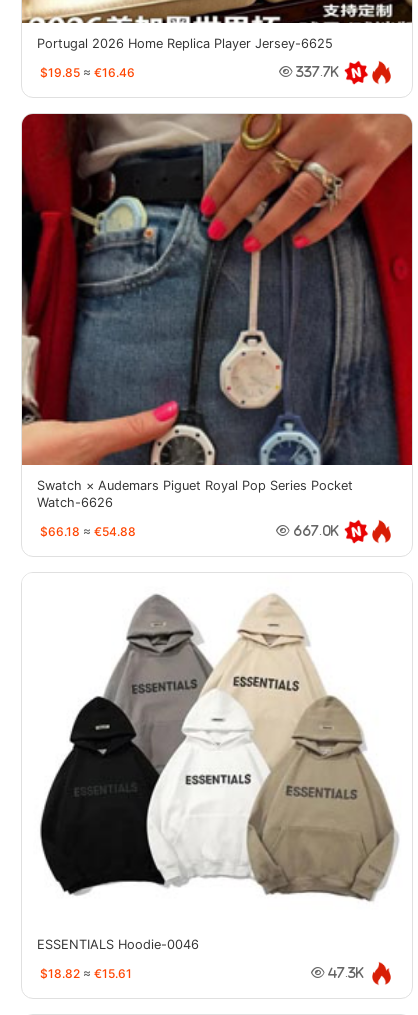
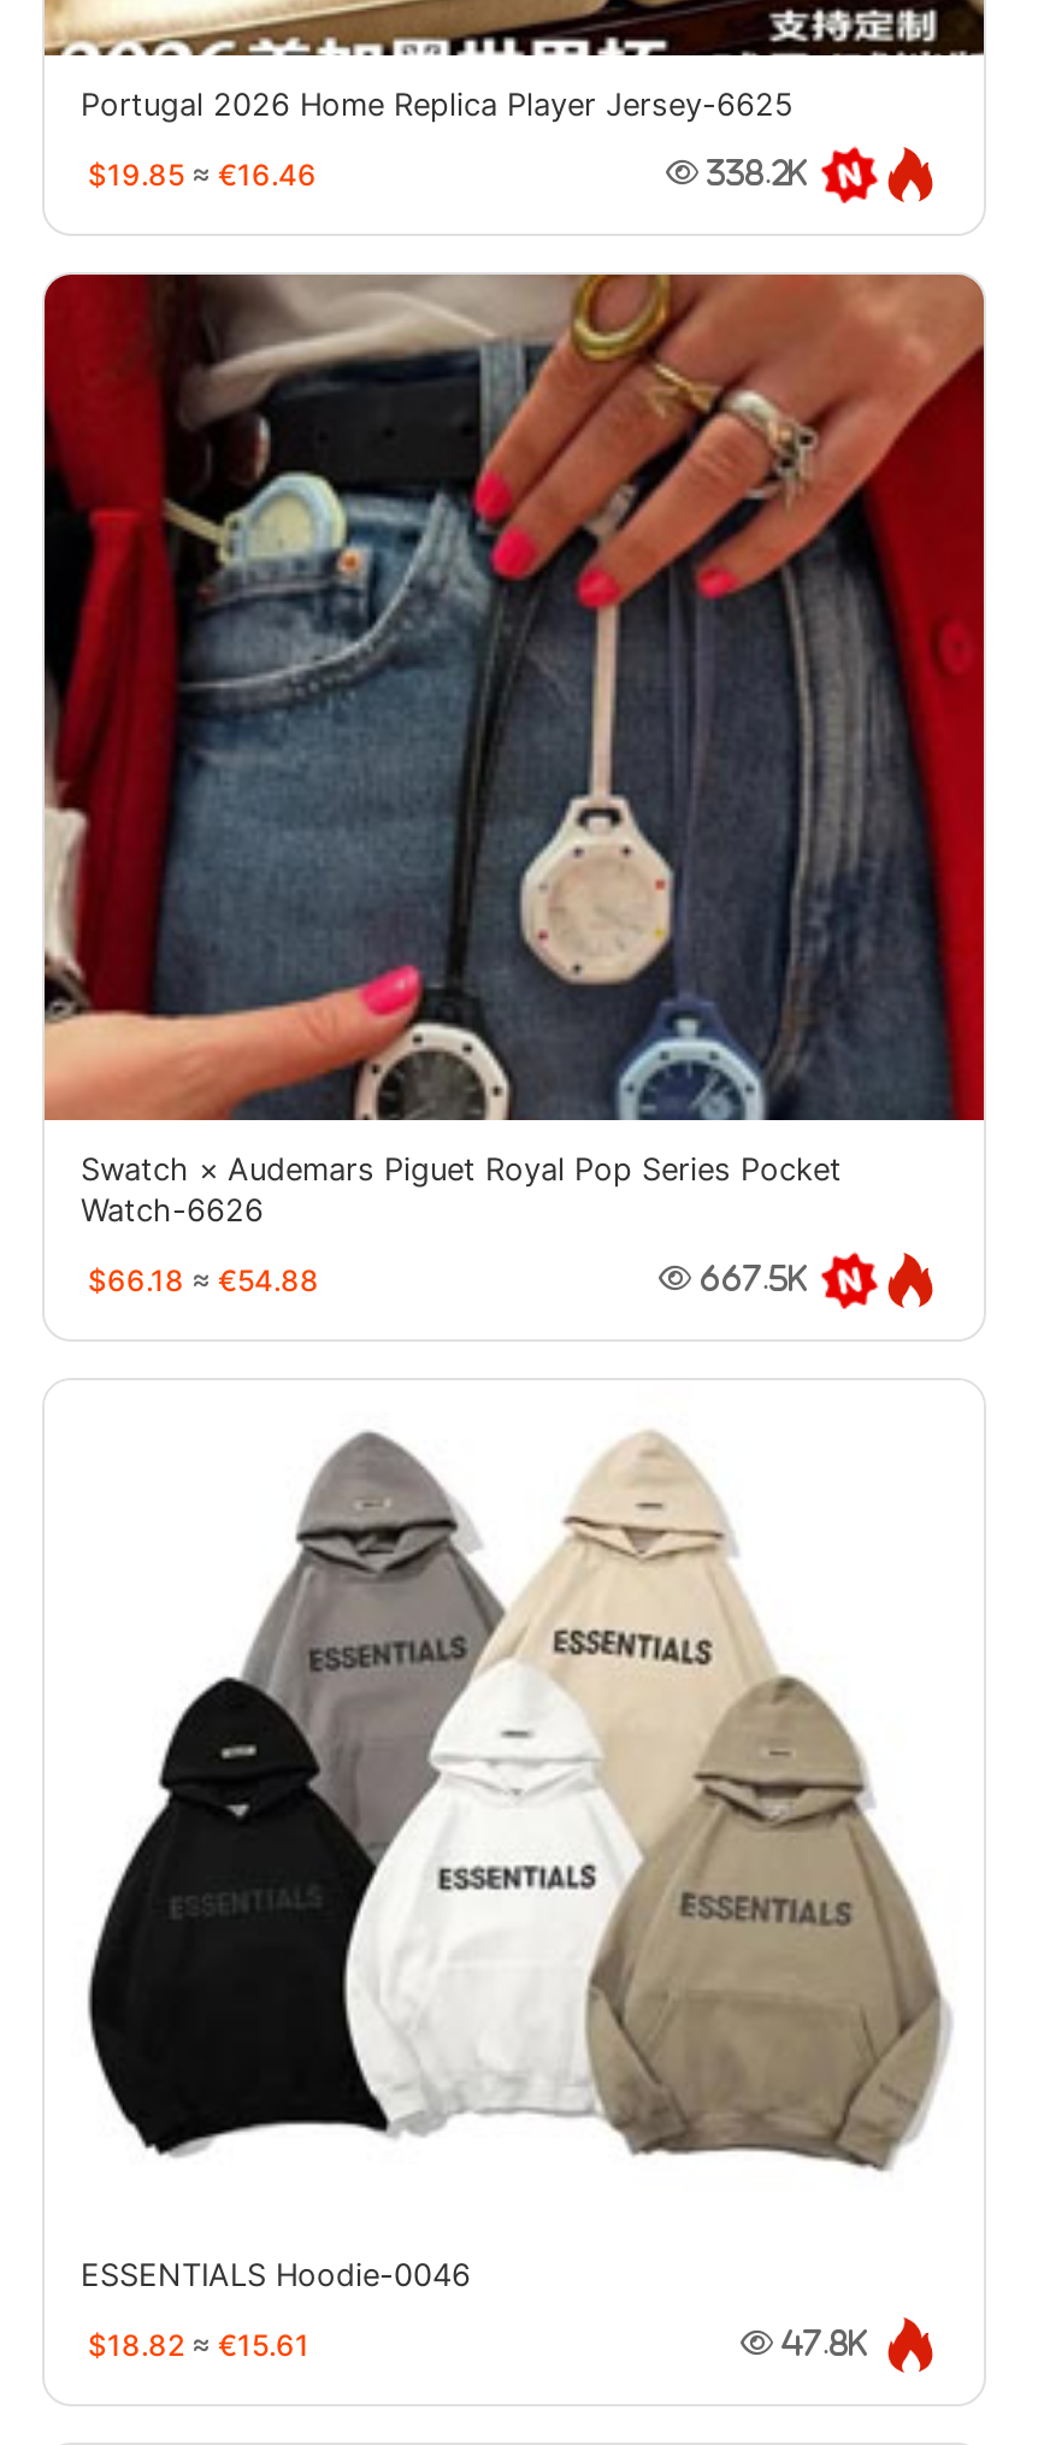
[293,65,339,78] 337.7K -> [700,157,808,188] 338.2K
[290,524,339,537] 667.0K -> [692,1263,808,1294] 667.5K
[325,966,364,979] 47.3K -> [774,2327,868,2359] 47.8K

